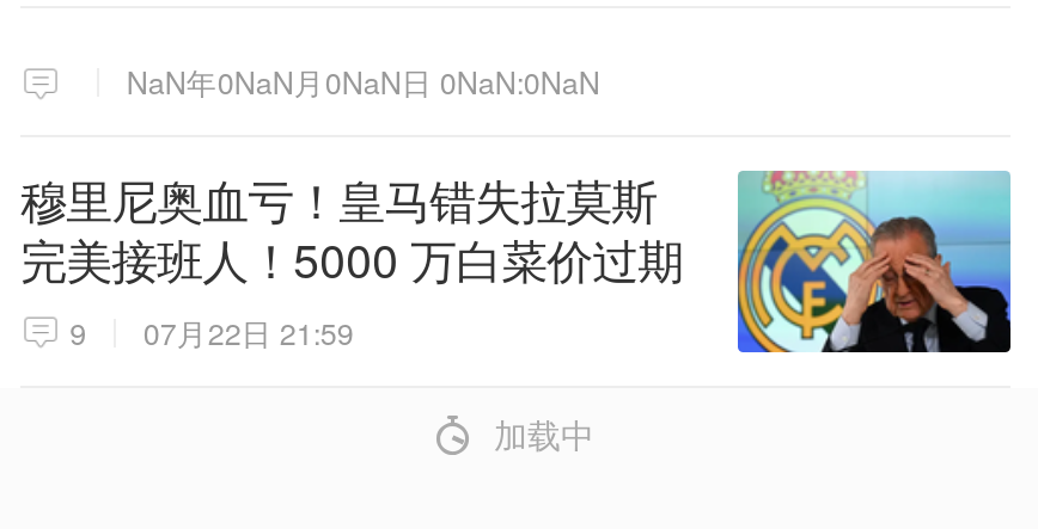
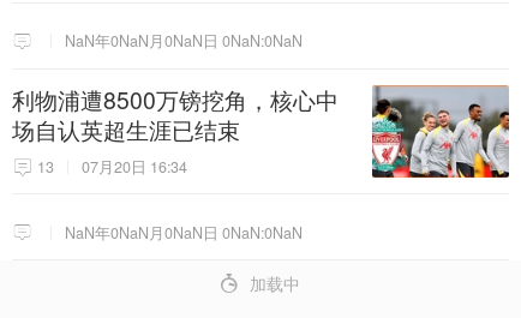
[21,166,1013,353] [image] | 穆里尼奥血亏！皇马错失拉莫斯 | 完美接班人！5000 万白菜价过期 | 9 | 07月22日 21:59 -> [12,83,510,243] [image] | 利物浦遭8500万镑挖角，核心中 | 场自认英超生涯已结束 | 13 | 07月20日 16:34 | NaN年0NaN月0NaN日 0NaN:0NaN

